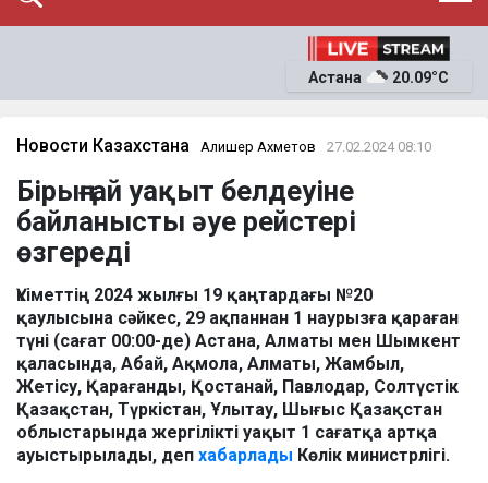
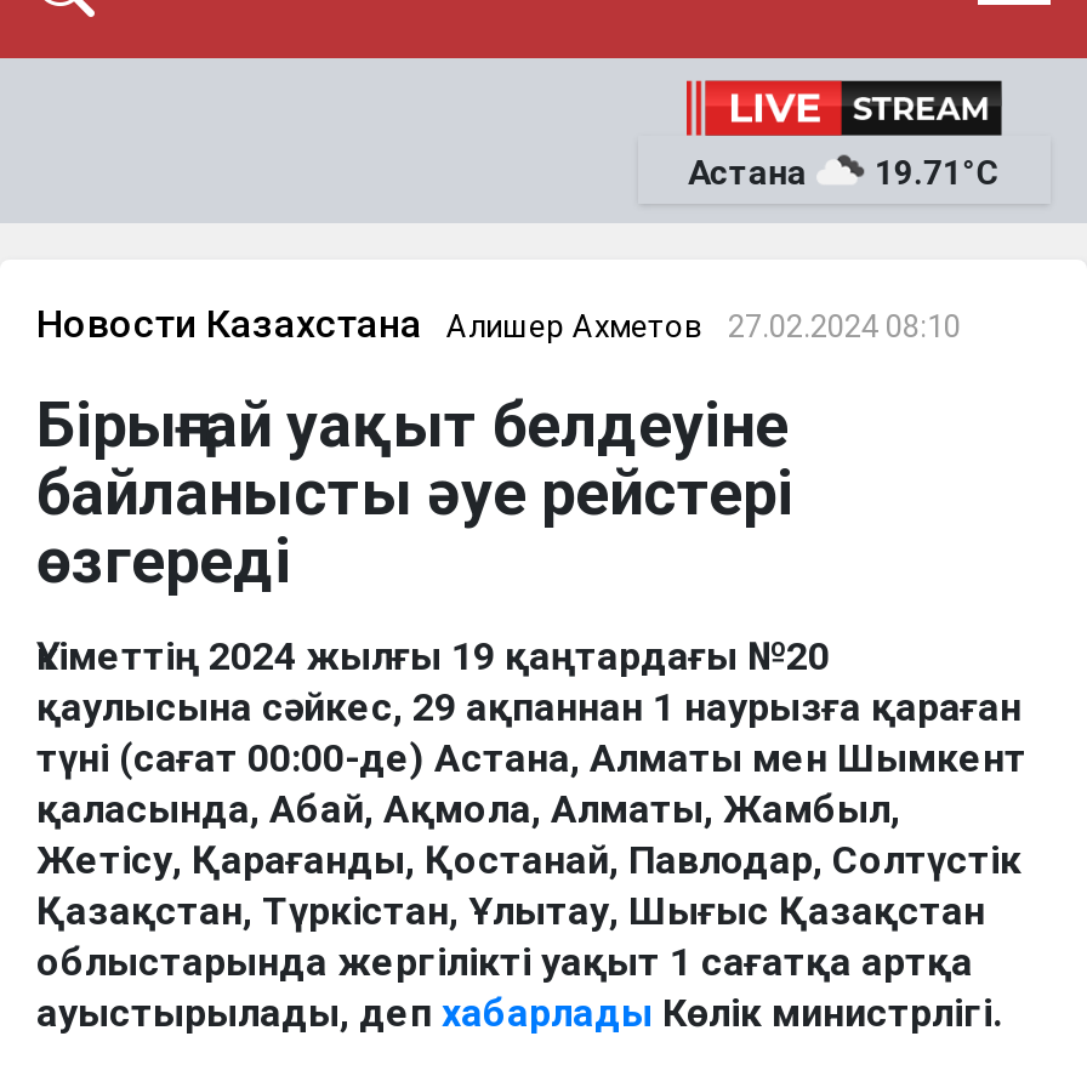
[392,68,449,86] 20.09°C -> [874,152,1000,191] 19.71°C

